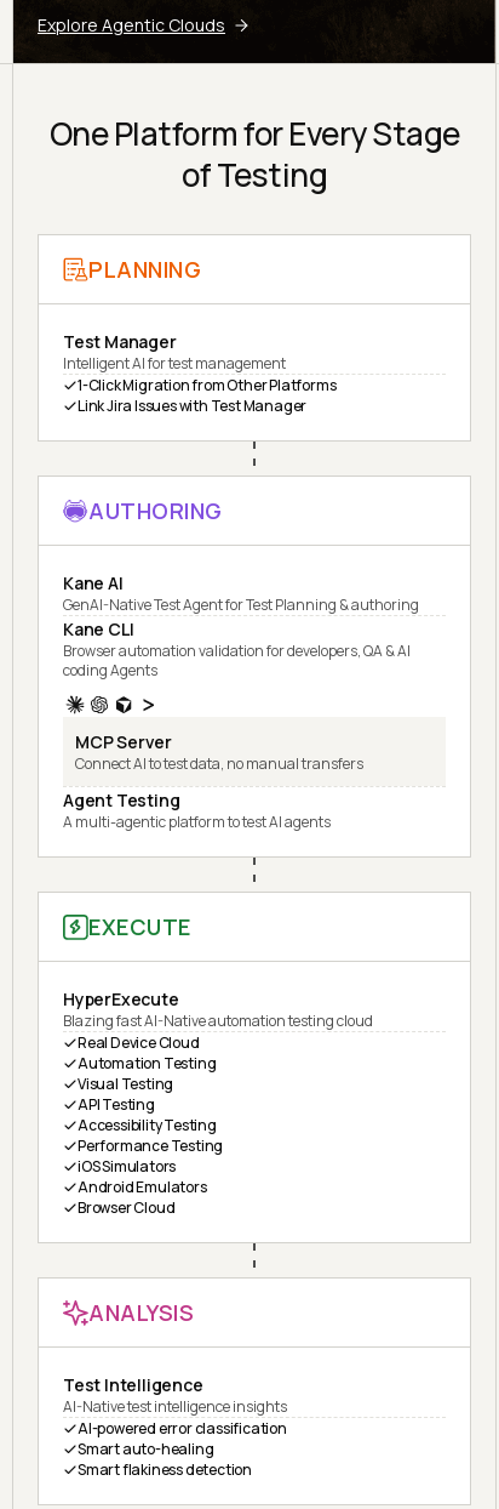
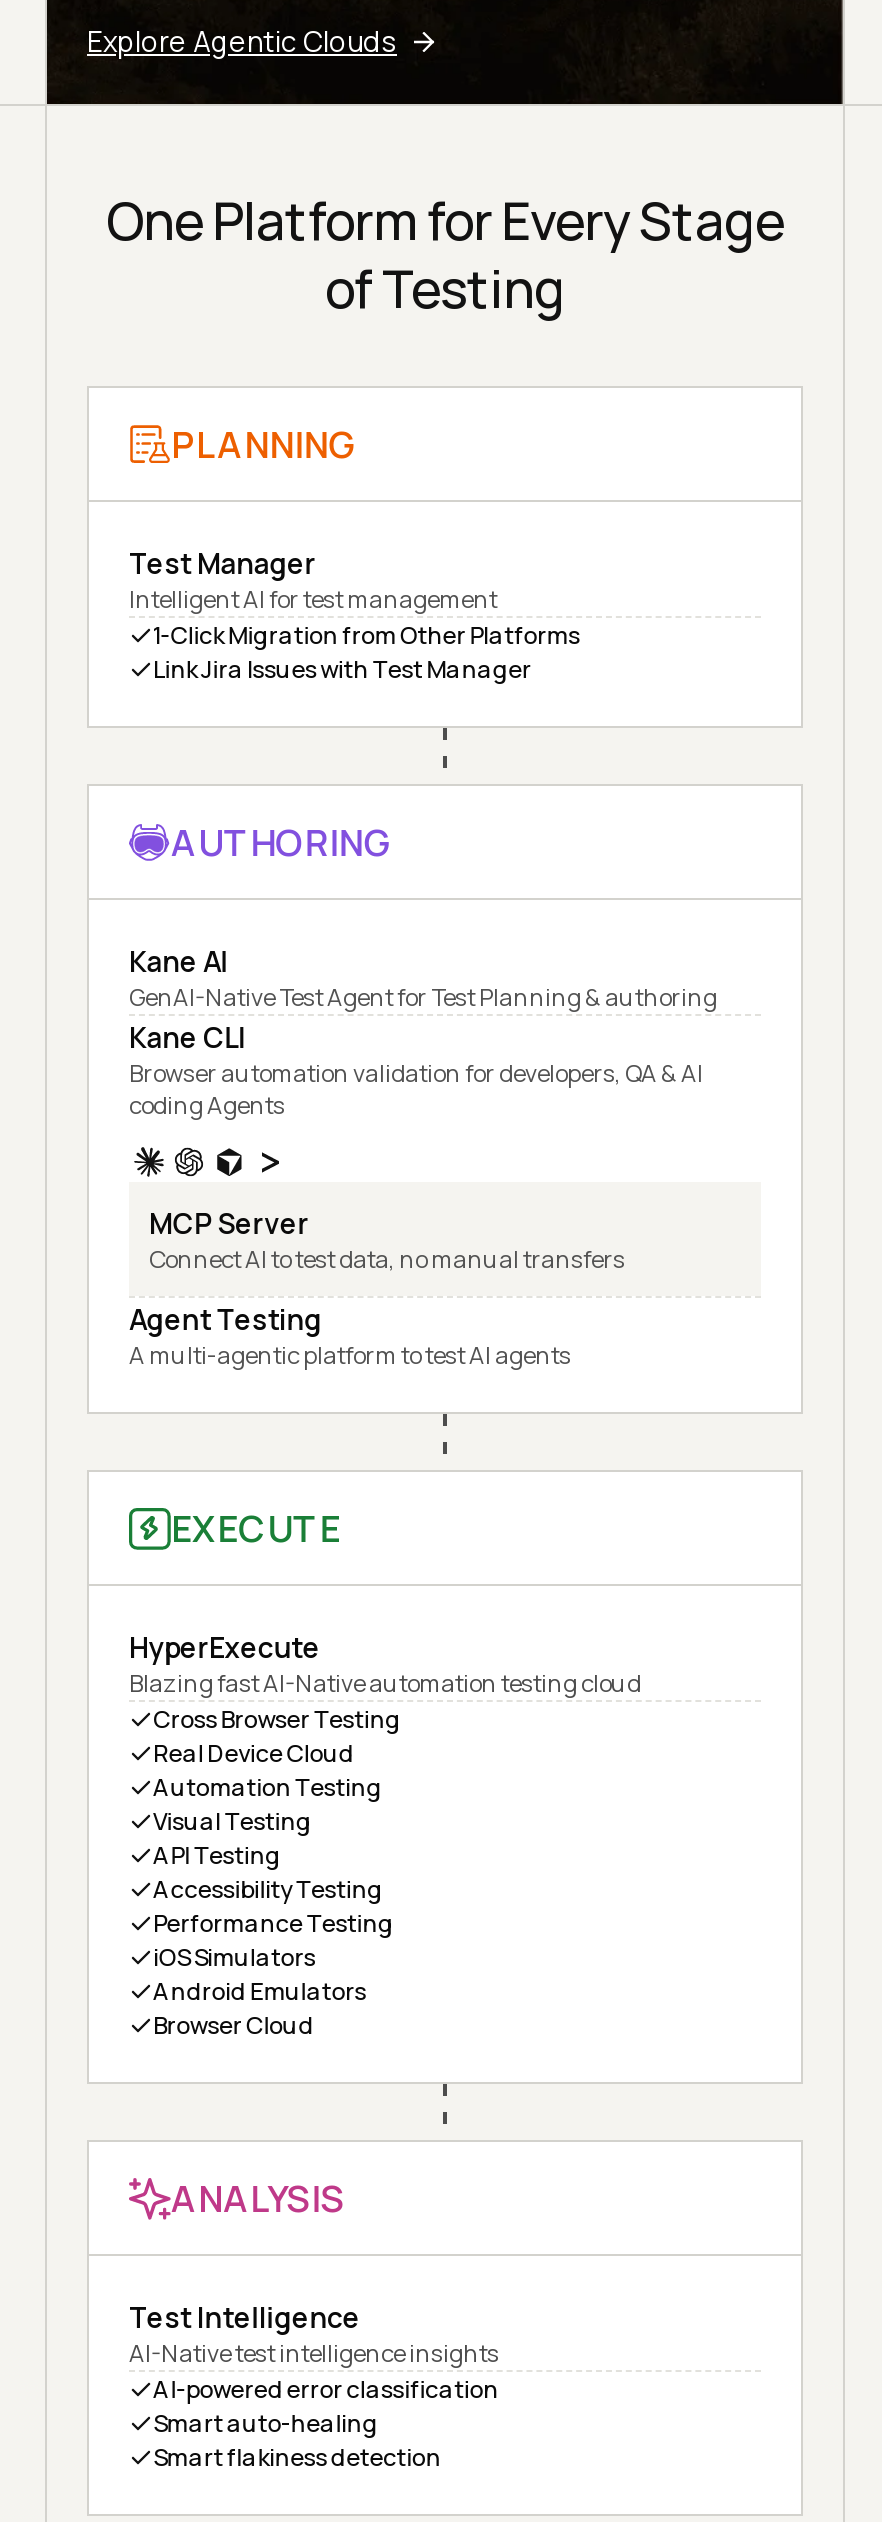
none -> [153,1702,401,1736] Cross Browser Testing

